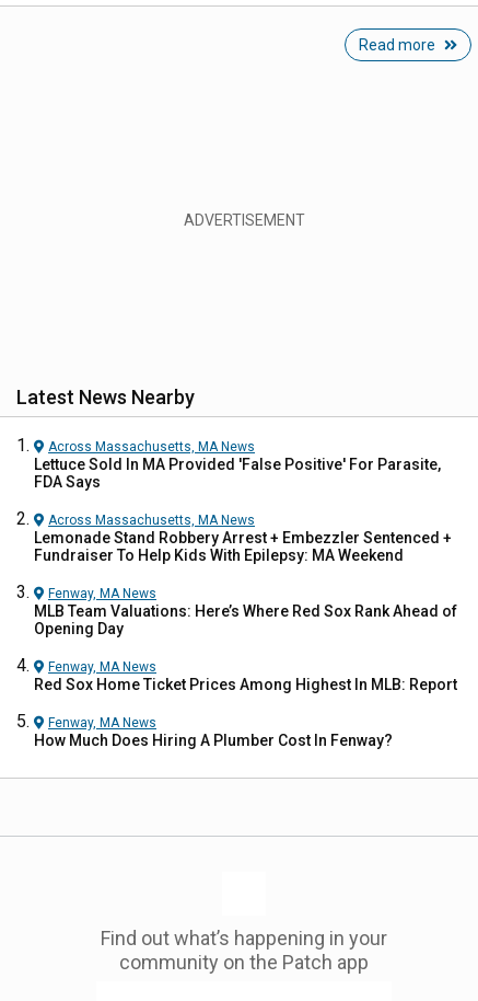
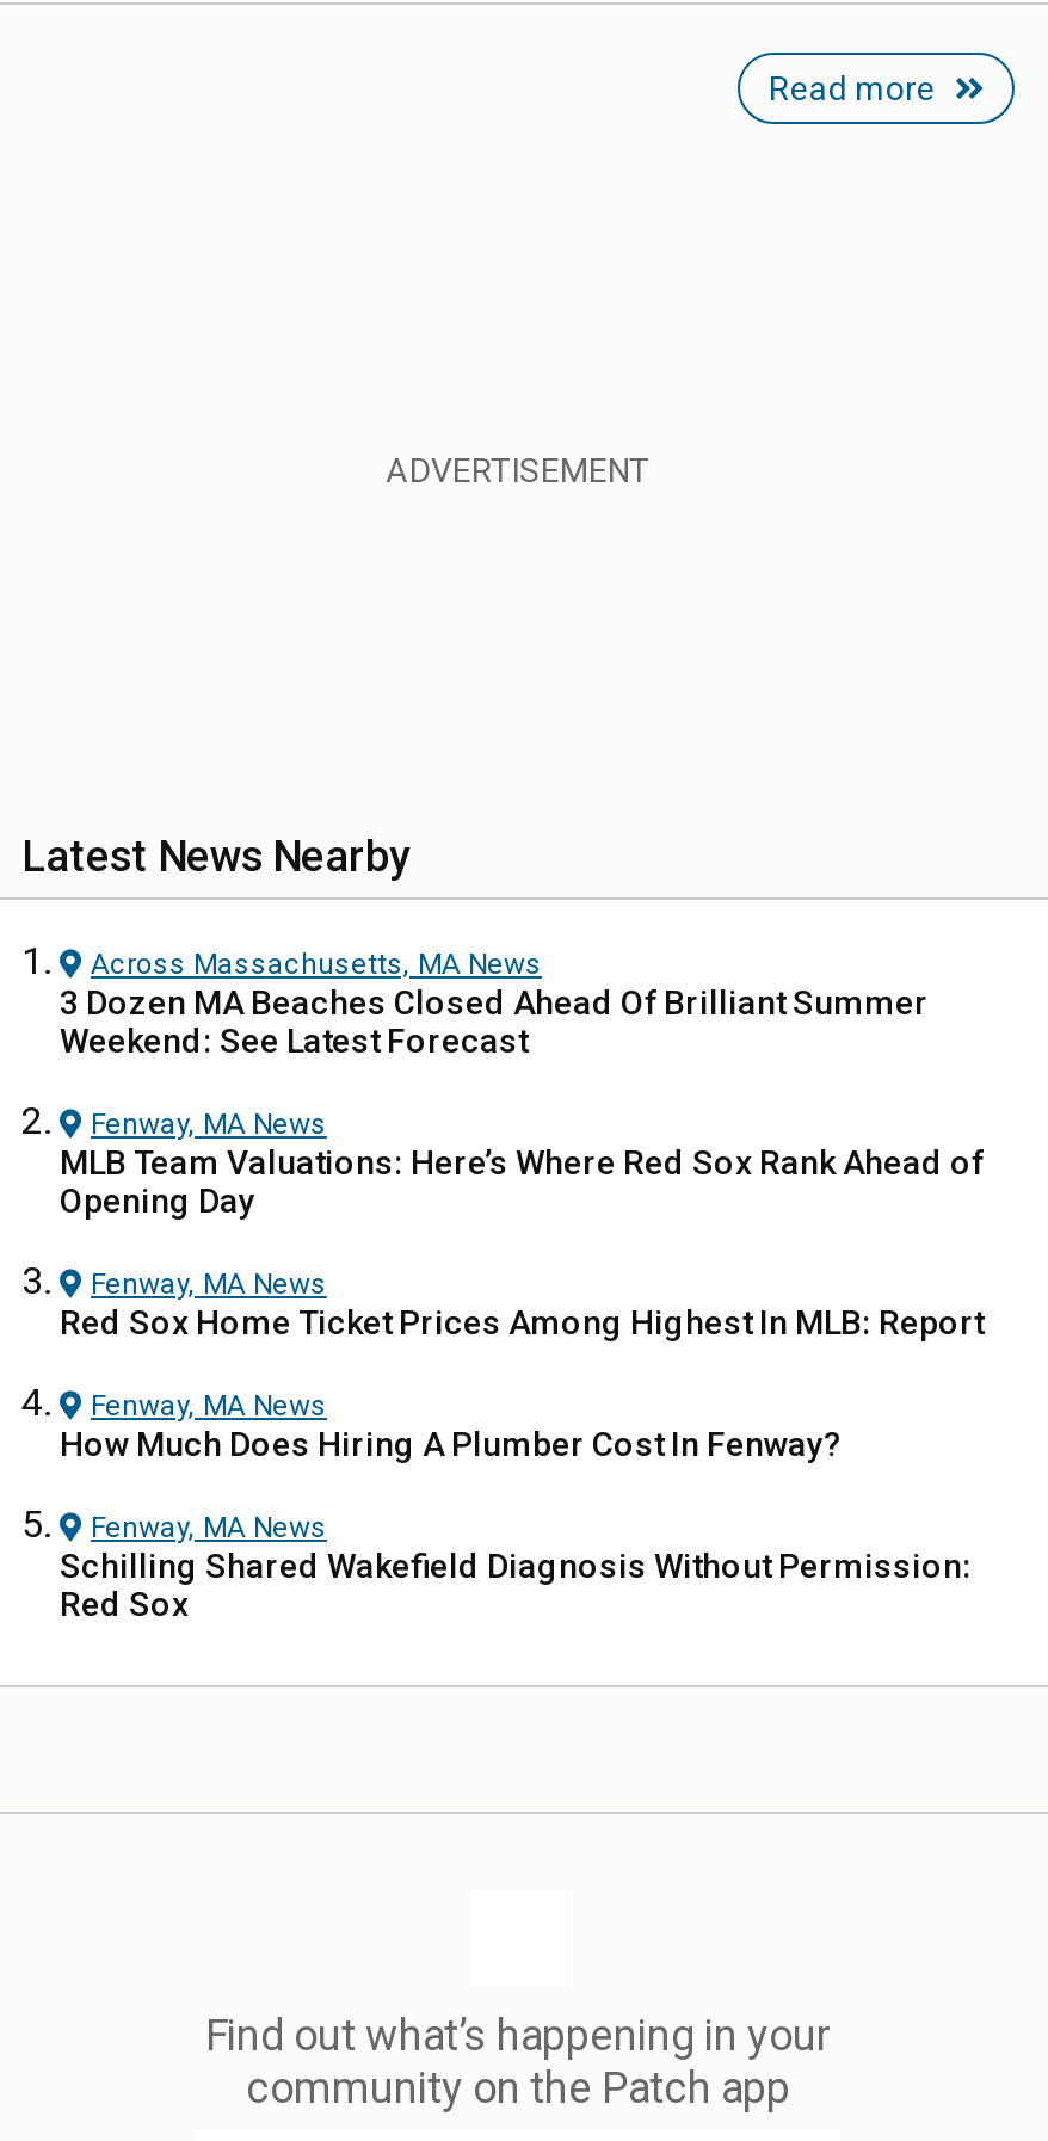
[34,456,452,564] Lettuce Sold In MA Provided 'False Positive' For Parasite, | FDA Says | Across Massachusetts, MA News | Lemonade Stand Robbery Arrest + Embezzler Sentenced + | Fundraiser To Help Kids With Epilepsy: MA Weekend -> [60,983,929,1060] 3 Dozen MA Beaches Closed Ahead Of Brilliant Summer | Weekend: See Latest Forecast
moved [34,586,457,749] -> [60,1107,984,1463]: Fenway, MA News | MLB Team Valuations: Here’s Where Red Sox Rank Ahead of | Opening Day | Fenway, MA News | Red Sox Home Ticket Prices Among Highest In MLB: Report | Fenway, MA News | How Much Does Hiring A Plumber Cost In Fenway?
none -> [60,1511,972,1623] Fenway, MA News | Schilling Shared Wakefield Diagnosis Without Permission: | Red Sox

